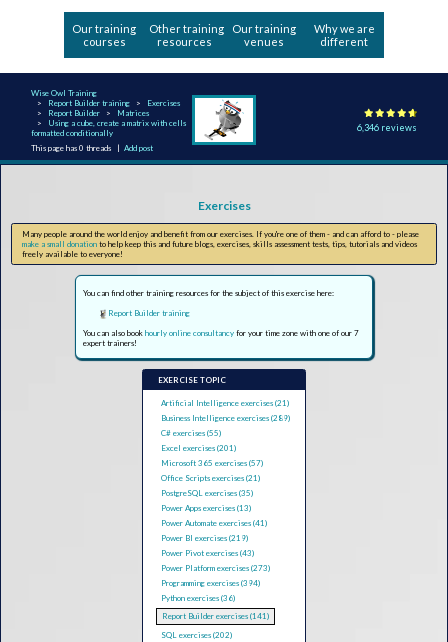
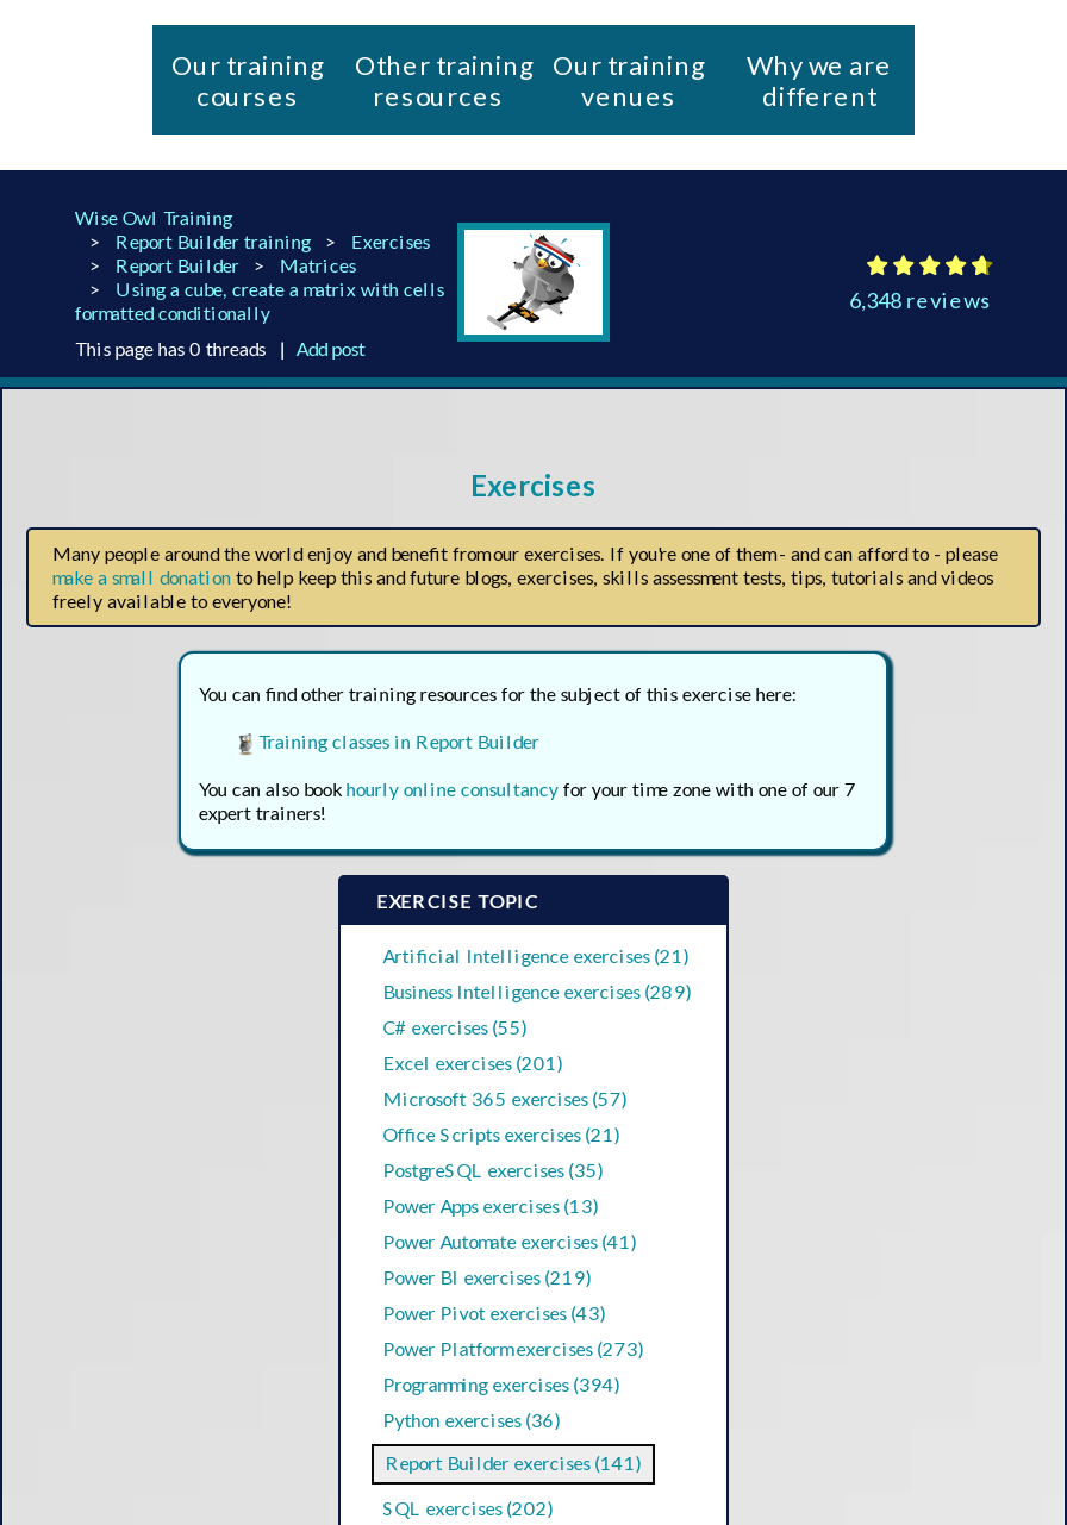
[357,121,417,132] 6,346 reviews -> [849,286,992,312] 6,348 reviews
[108,308,190,318] Report Builder training -> [258,730,539,754] Training classes in Report Builder

